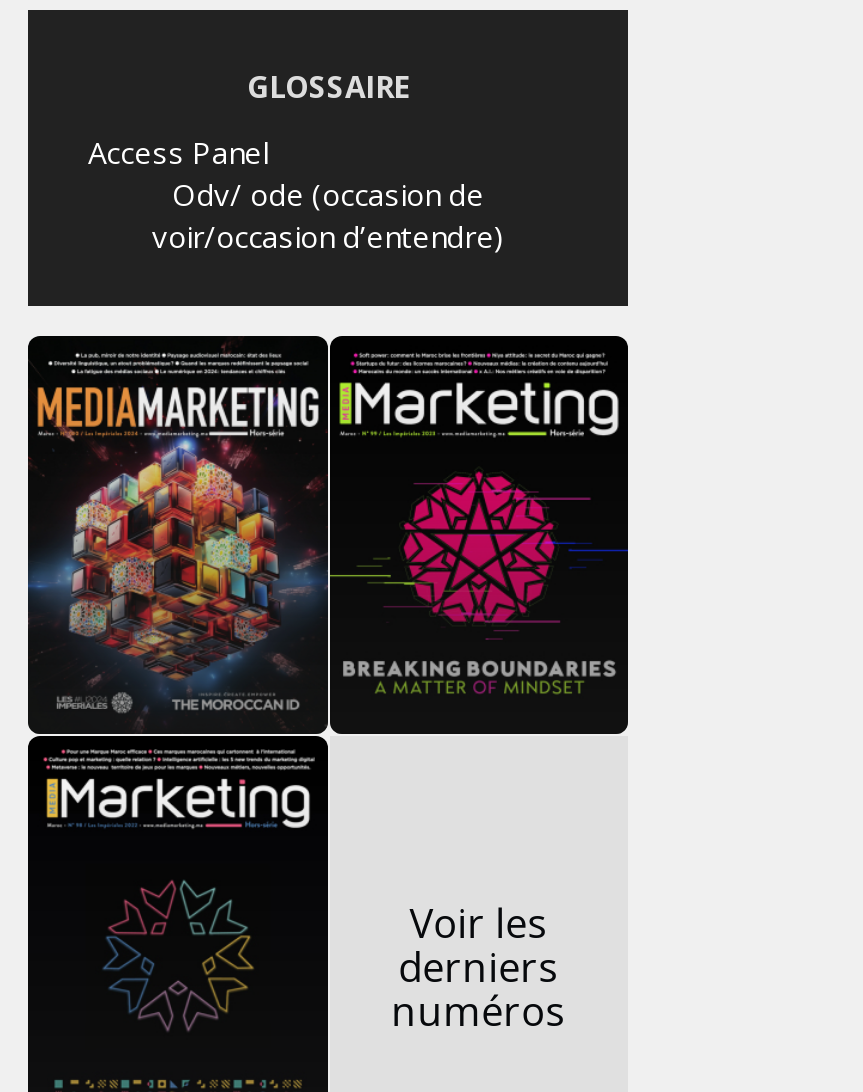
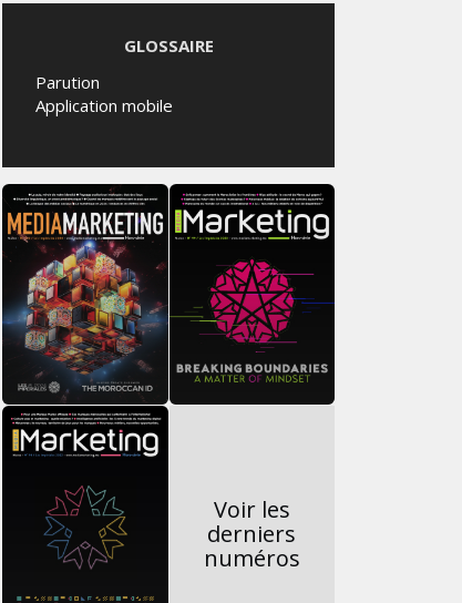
[88,132,504,256] Access Panel | Odv/ ode (occasion de | voir/occasion d’entendre) -> [35,71,173,116] Parution | Application mobile

